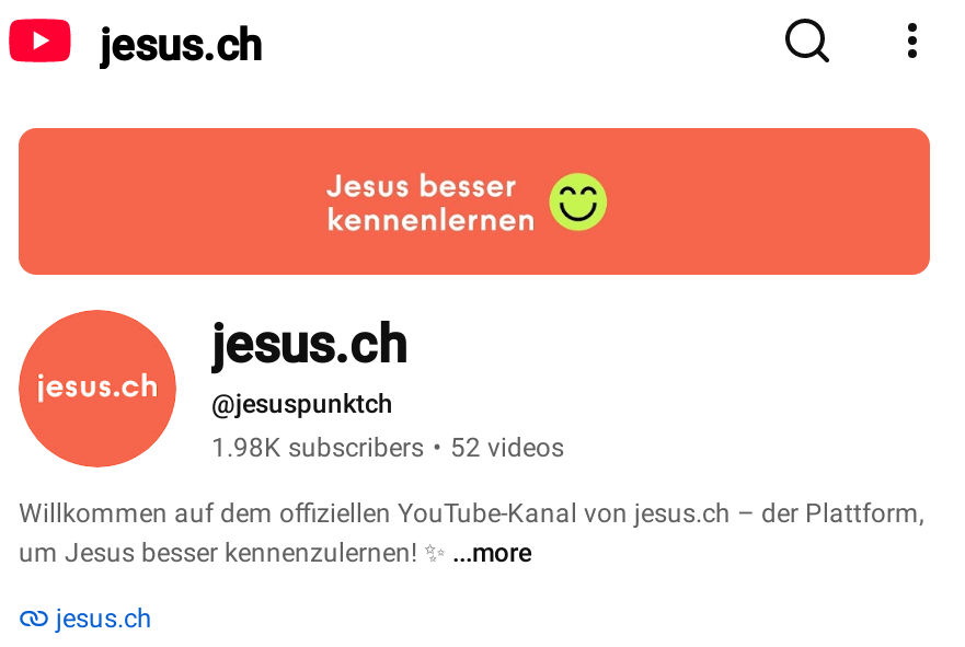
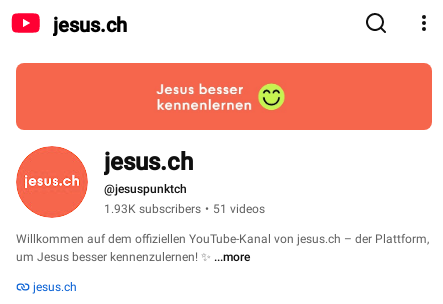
[211,432,564,463] 1.98K subscribers • 52 videos -> [104,202,265,216] 1.93K subscribers • 51 videos

